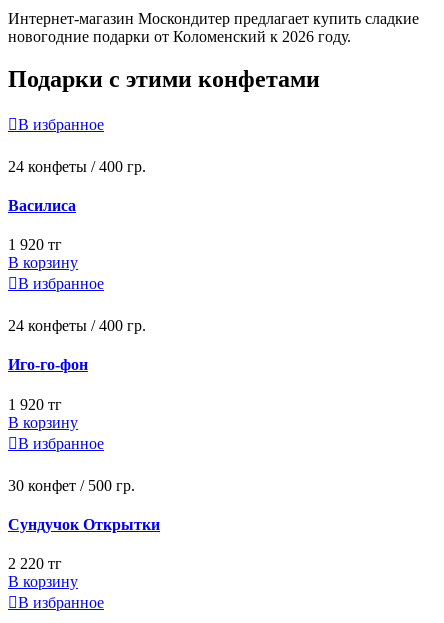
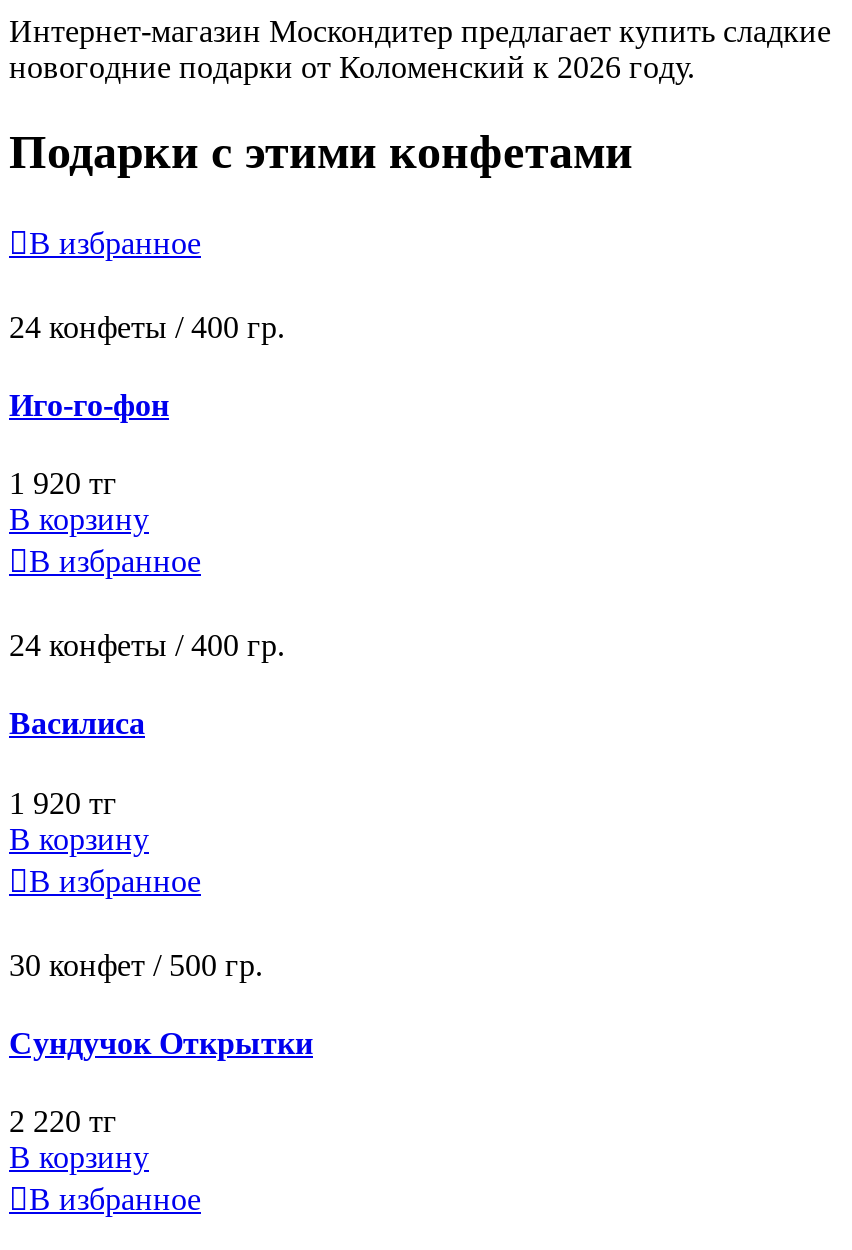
moved [8,197,76,214] -> [9,707,145,741]: Василиса
moved [8,356,88,373] -> [9,388,169,422]: Иго-го-фон

